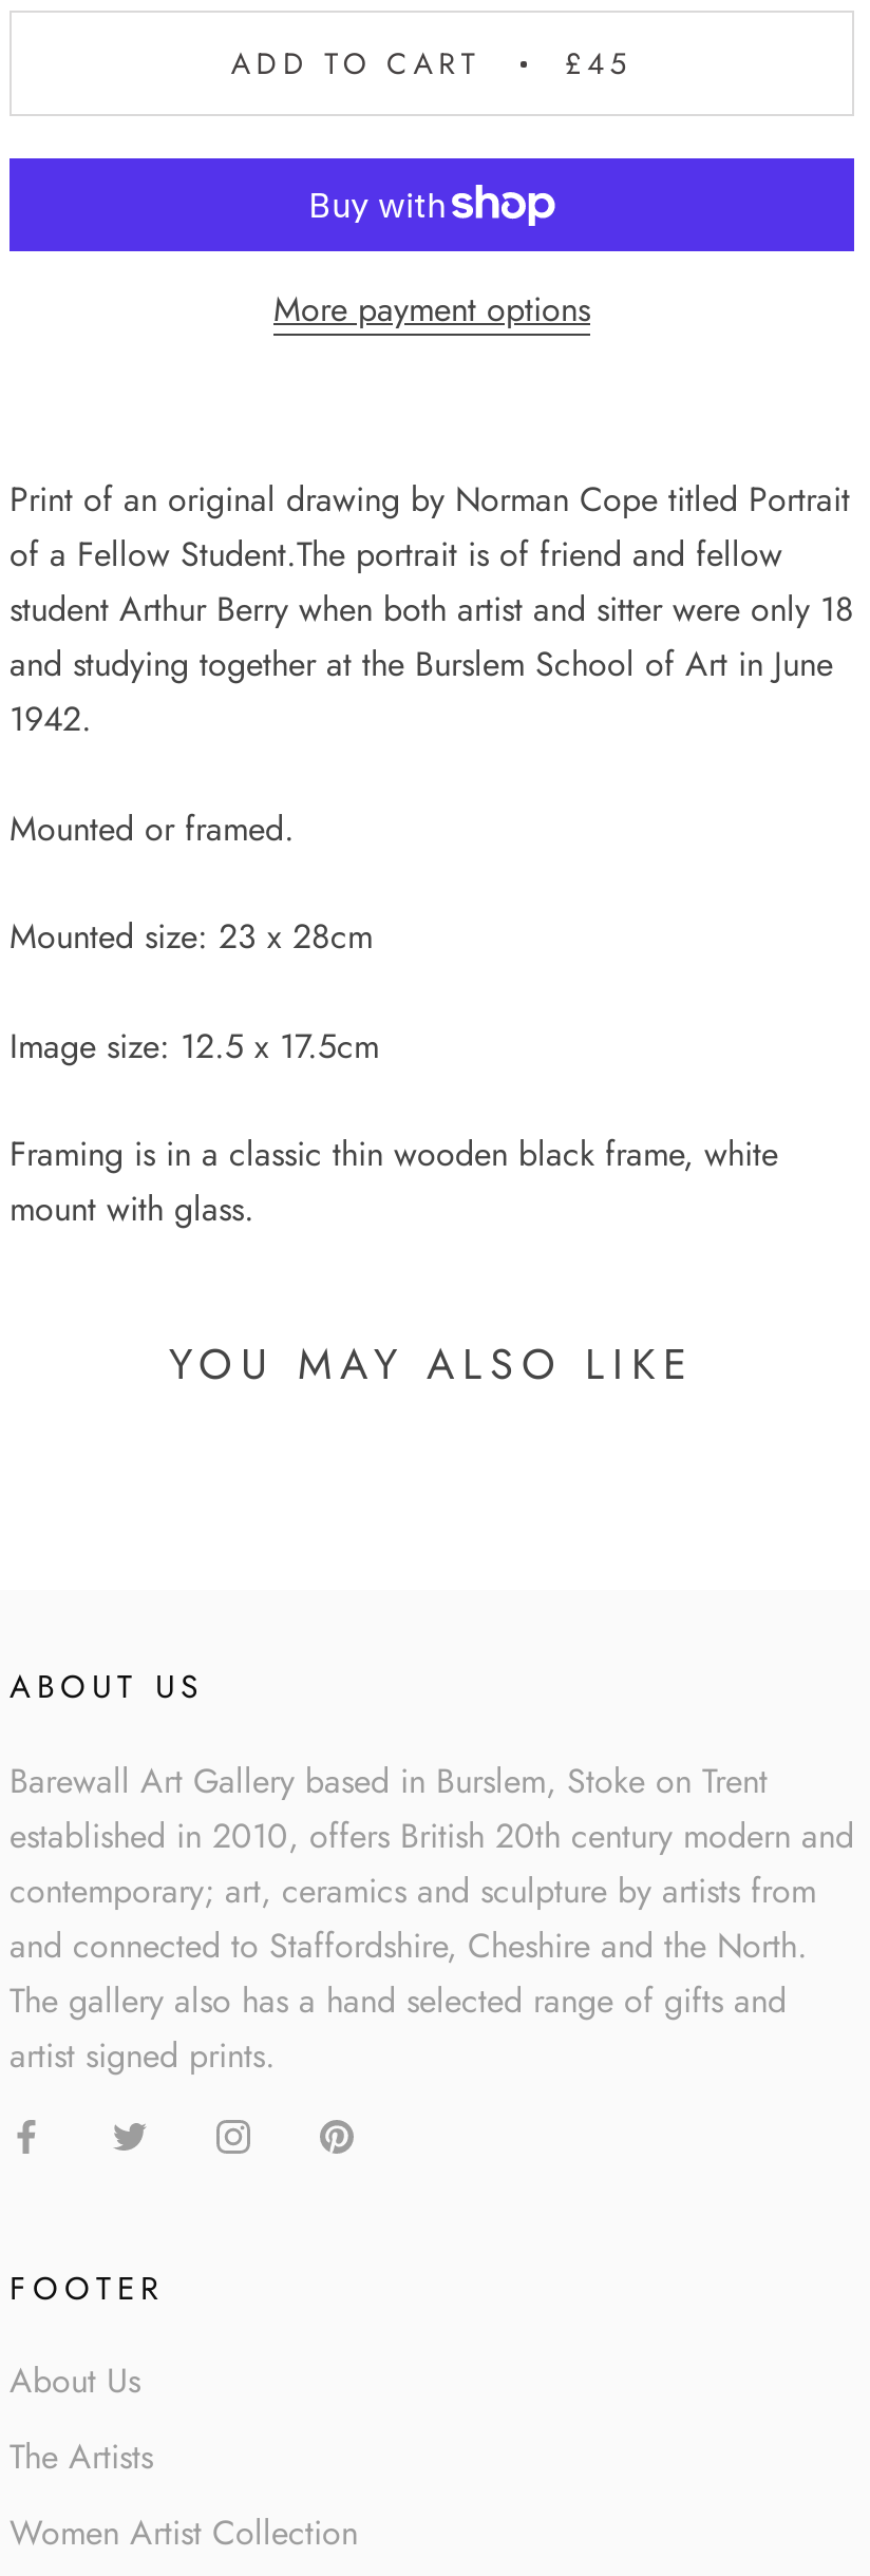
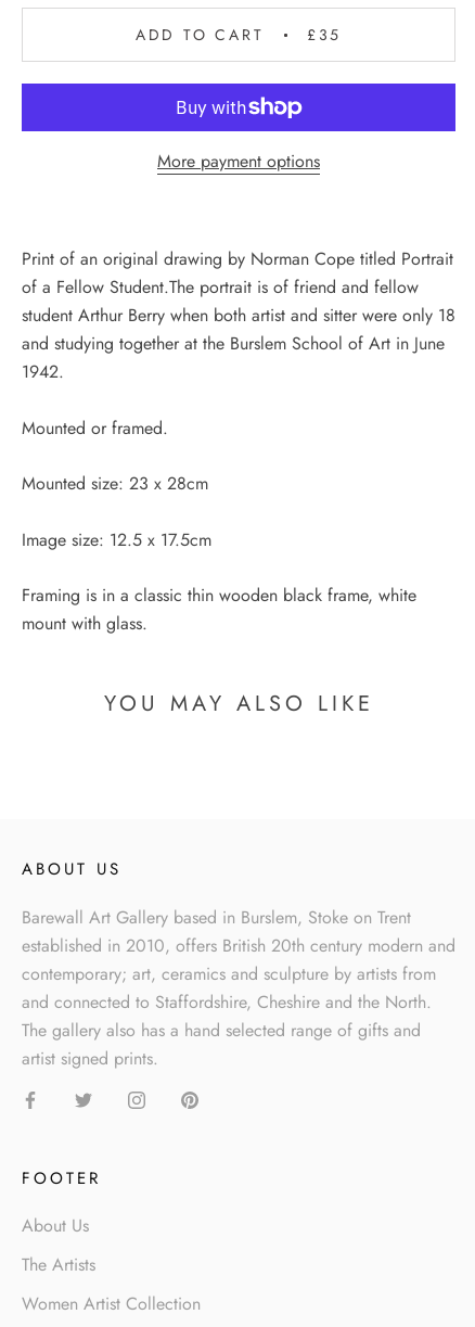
[231,42,633,85] ADD TO CART £45 -> [135,24,342,46] ADD TO CART £35

